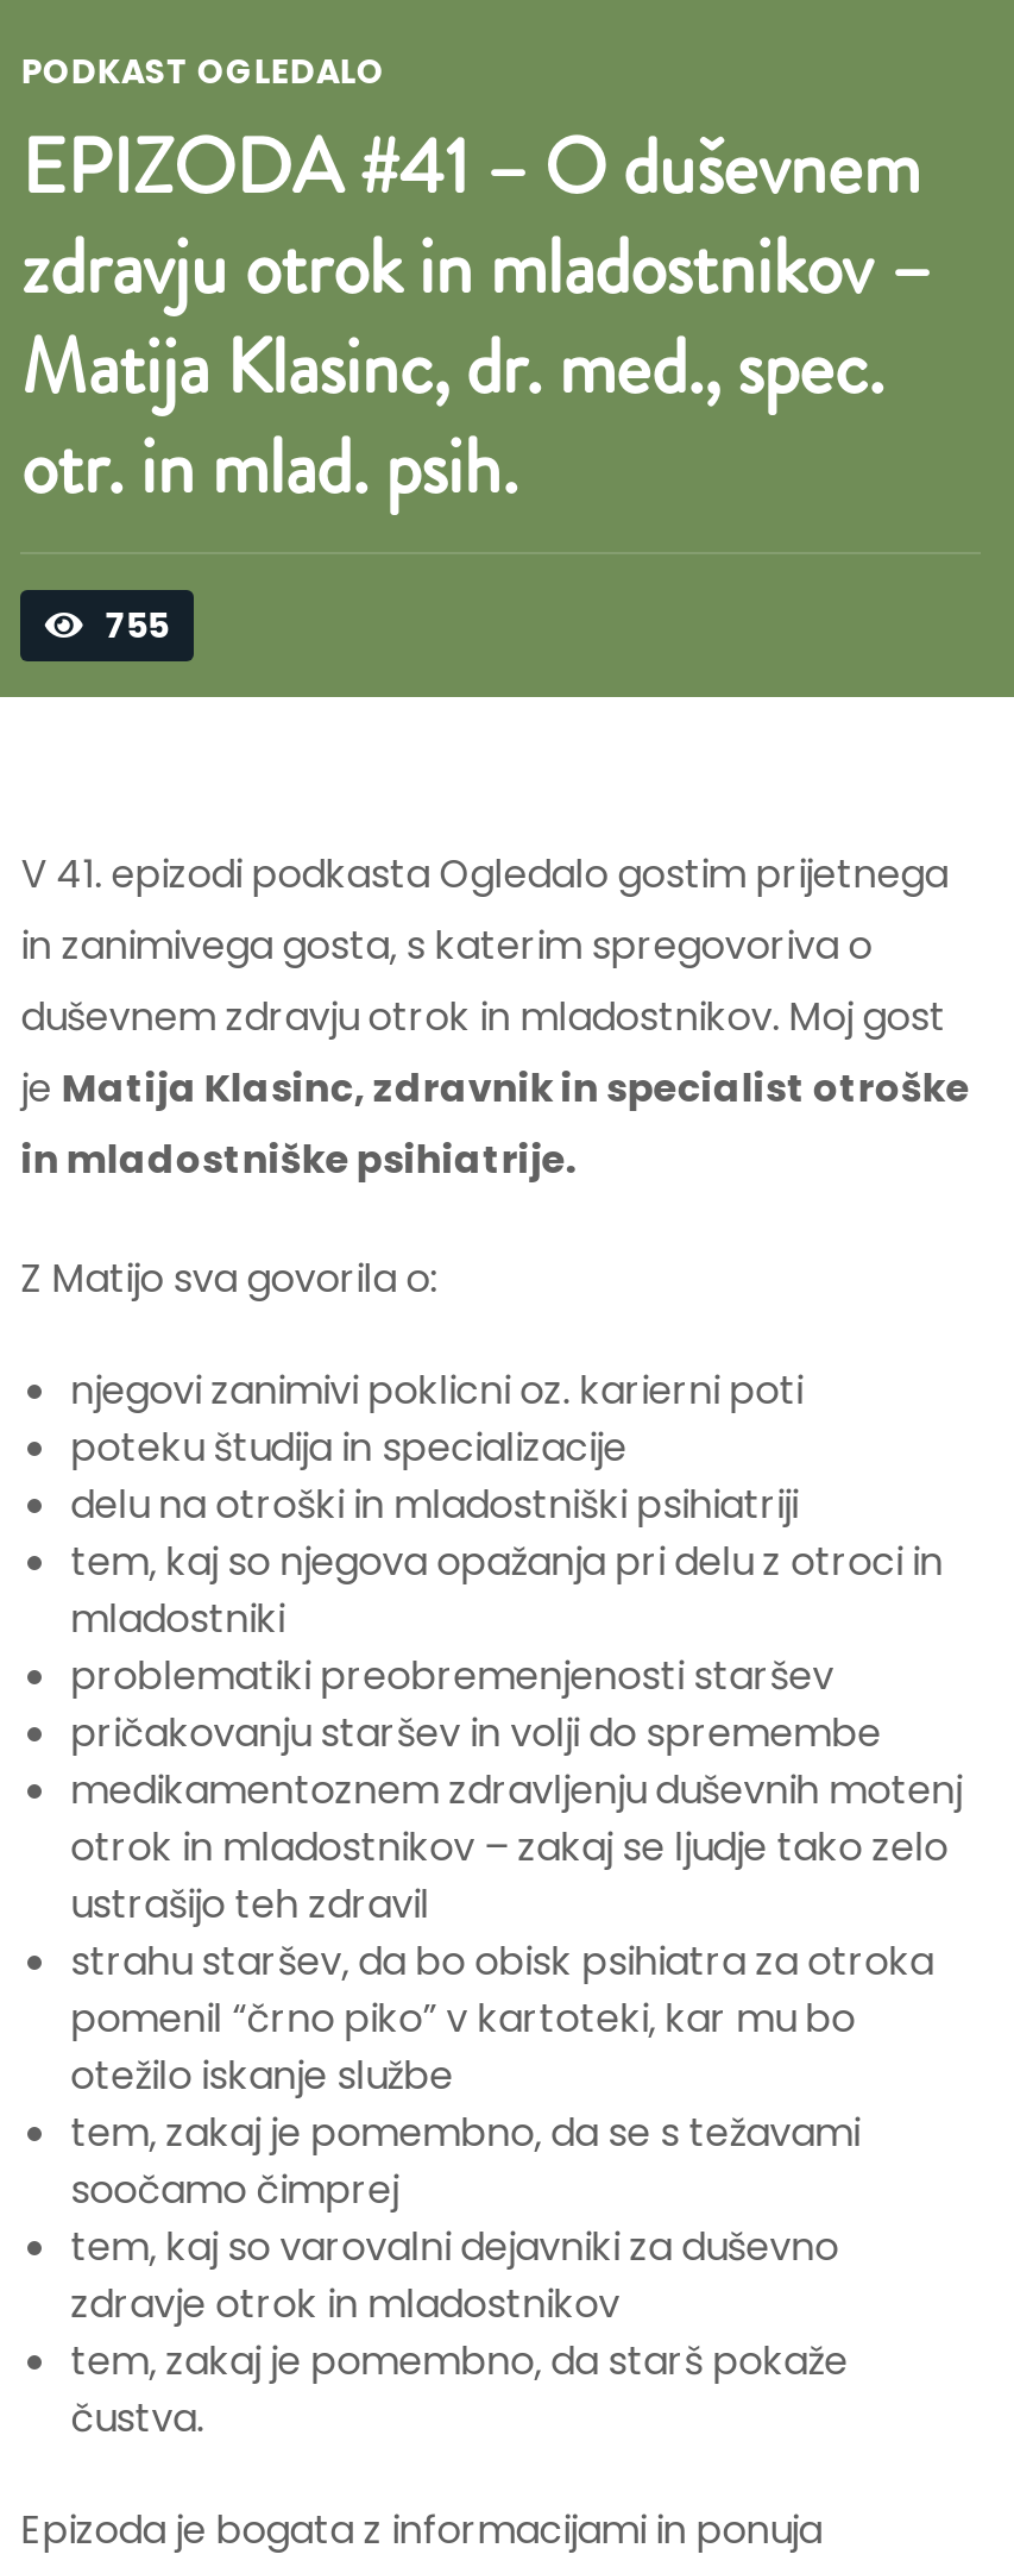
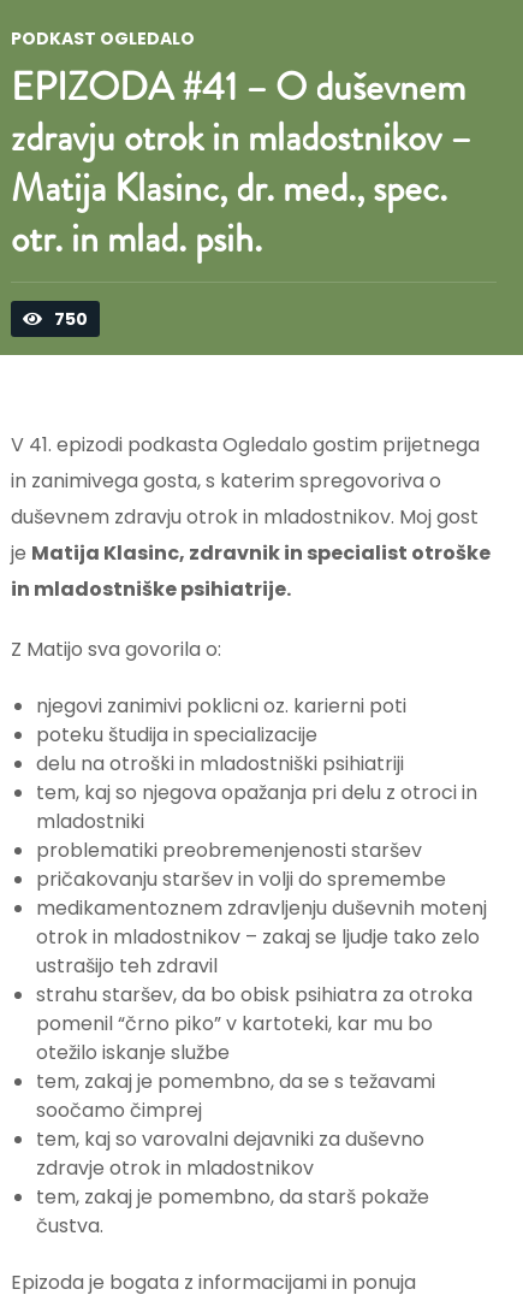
[105,602,170,649] 755 -> [54,307,88,331] 750

